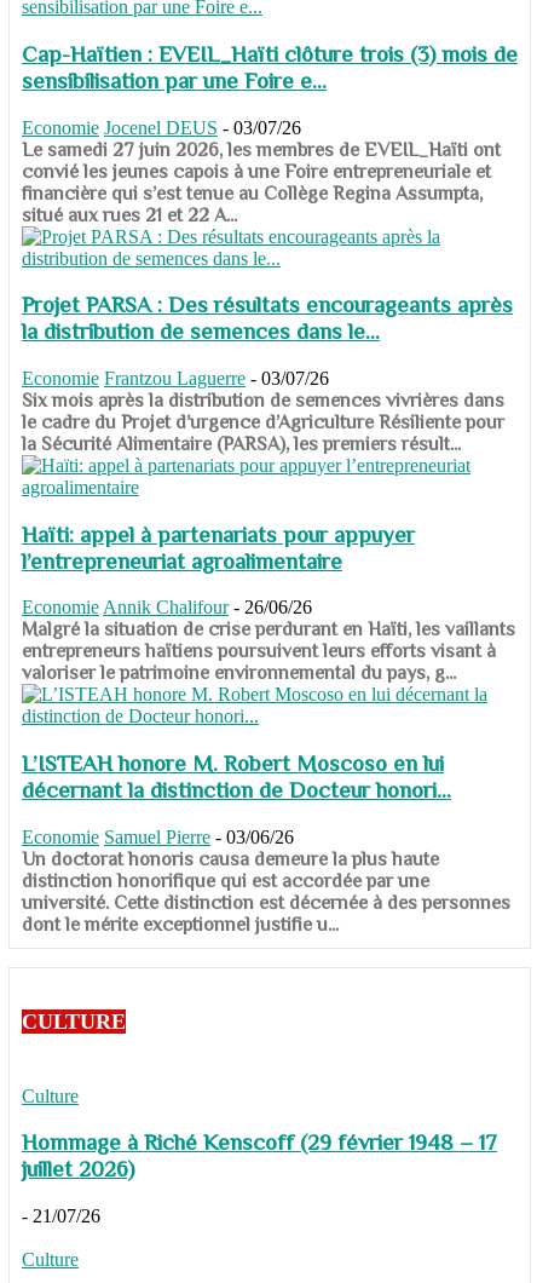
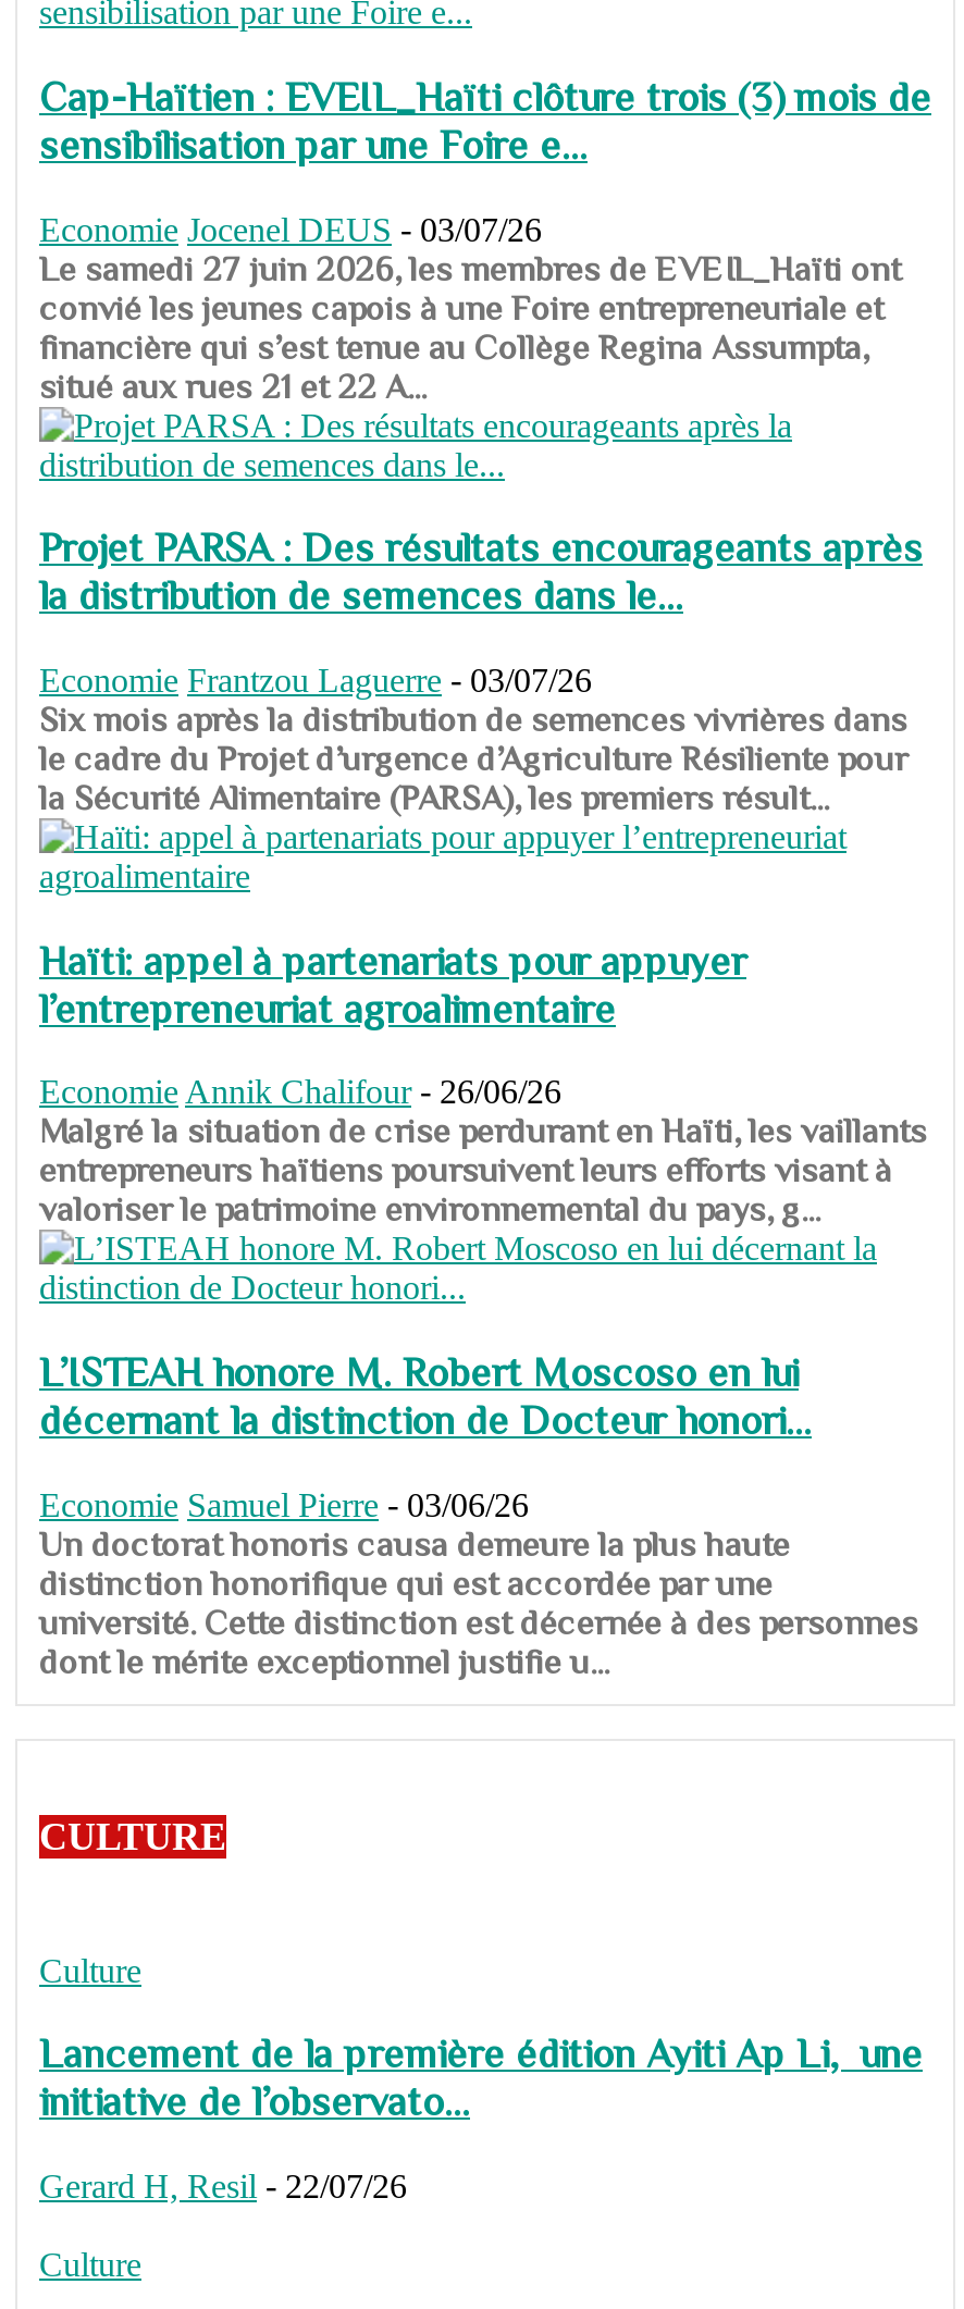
[22,1130,497,1182] Hommage à Riché Kenscoff (29 février 1948 – 17 | juillet 2026) -> [39,2031,923,2125] Lancement de la première édition Ayiti Ap Li, une | initiative de l’observato...
[22,1206,100,1226] - 21/07/26 -> [39,2168,407,2205] Gerard H, Resil - 22/07/26

